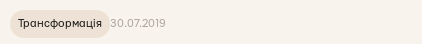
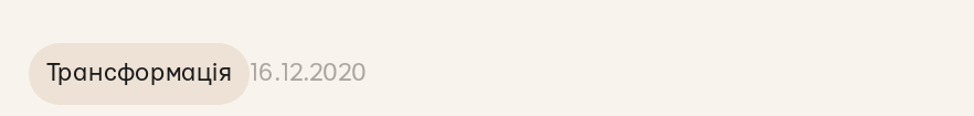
[18,18,166,29] Трансформація 30.07.2019 -> [46,60,367,84] Трансформація 16.12.2020

